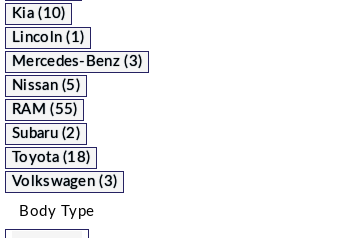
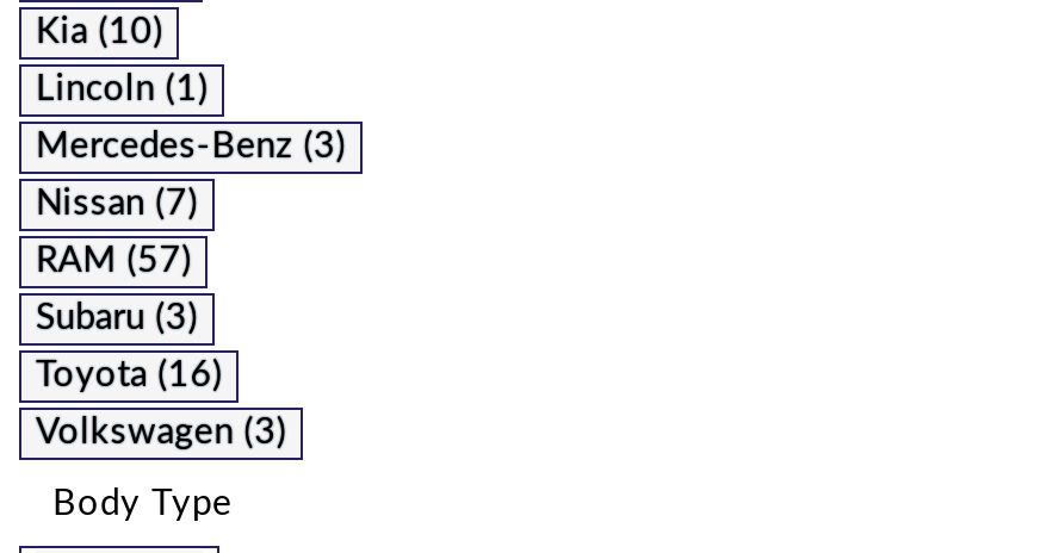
[12,78,80,93] Nissan (5) -> [36,186,198,221] Nissan (7)
[12,102,77,117] RAM (55) -> [36,243,192,279] RAM (57)
[12,126,80,141] Subaru (2) -> [36,300,198,336] Subaru (3)
[12,150,90,165] Toyota (18) -> [36,357,223,393] Toyota (16)

